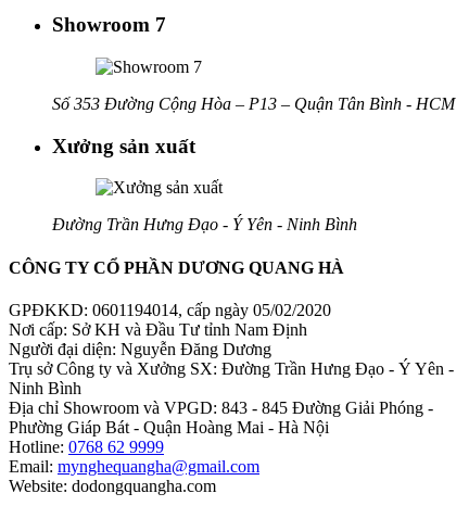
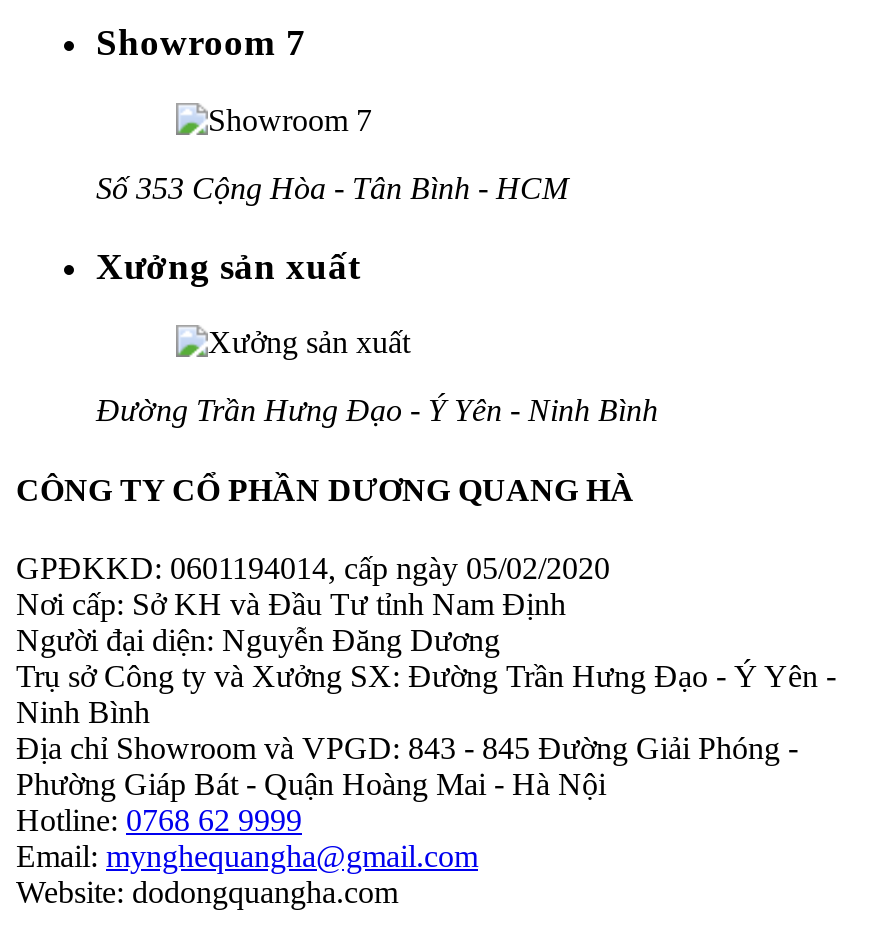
[52,94,455,113] Số 353 Đường Cộng Hòa – P13 – Quận Tân Bình - HCM -> [96,171,568,205] Số 353 Cộng Hòa - Tân Bình - HCM

